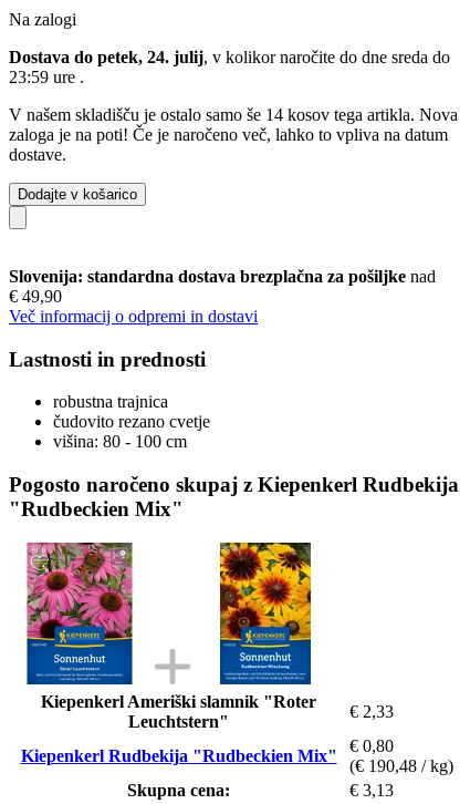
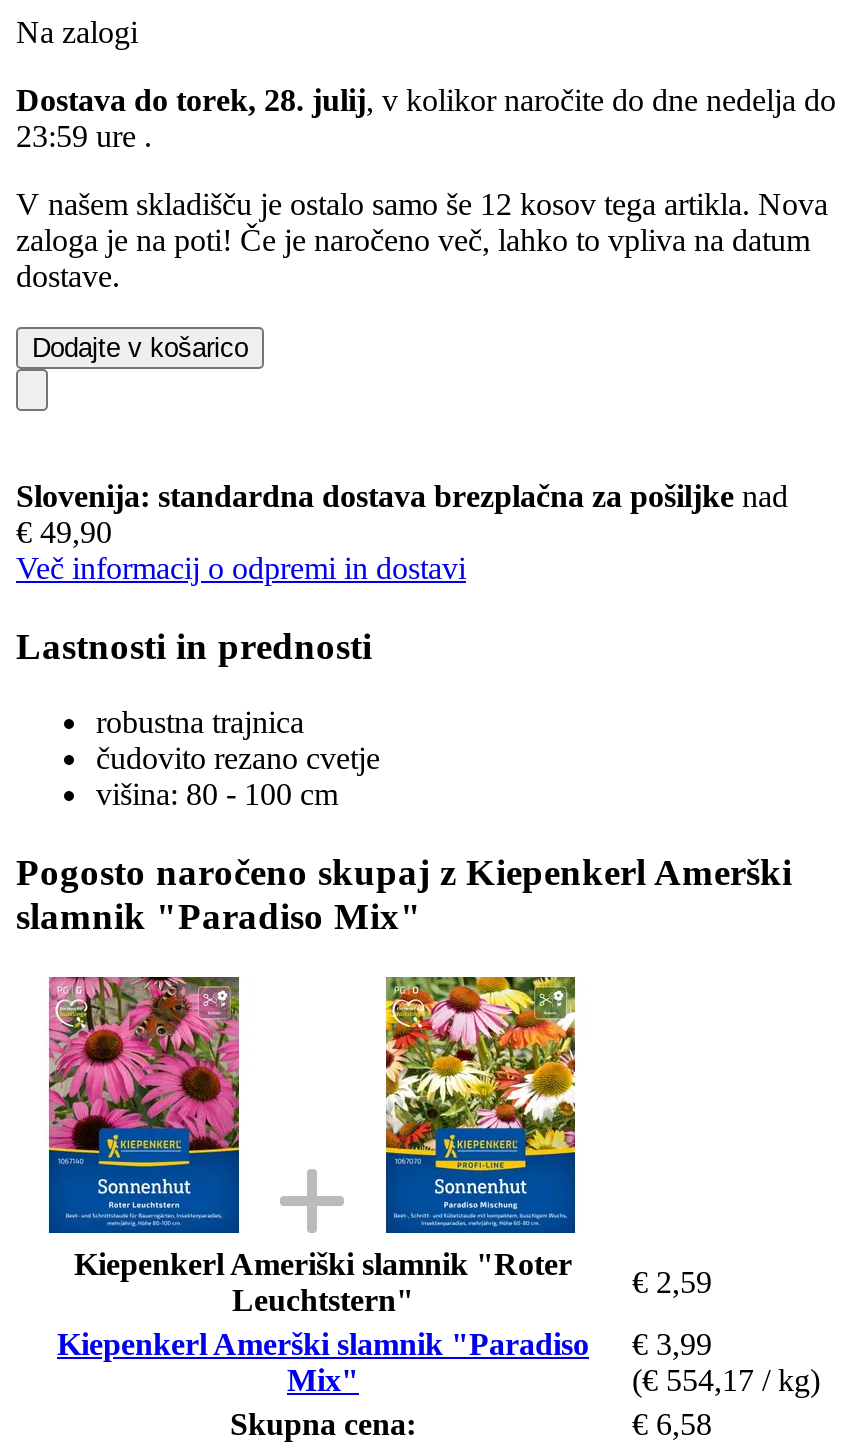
[9,47,450,66] Dostava do petek, 24. julij, v kolikor naročite do dne sreda do -> [16,83,836,117] Dostava do torek, 28. julij, v kolikor naročite do dne nedelja do
[9,105,458,124] V našem skladišču je ostalo samo še 14 kosov tega artikla. Nova -> [16,187,828,221] V našem skladišču je ostalo samo še 12 kosov tega artikla. Nova
[9,473,459,520] Pogosto naročeno skupaj z Kiepenkerl Rudbekija | "Rudbeckien Mix" -> [16,851,792,937] Pogosto naročeno skupaj z Kiepenkerl Amerški | slamnik "Paradiso Mix"
[213,542,318,684] [image] -> [384,975,578,1235] [image]
[349,702,394,721] € 2,33 -> [632,1264,712,1298] € 2,59
[349,736,453,775] € 0,80 | (€ 190,48 / kg) -> [632,1326,820,1396] € 3,99 | (€ 554,17 / kg)
[20,746,337,765] Kiepenkerl Rudbekija "Rudbeckien Mix" -> [57,1326,589,1396] Kiepenkerl Amerški slamnik "Paradiso | Mix"
[349,780,394,799] € 3,13 -> [632,1406,712,1440] € 6,58

